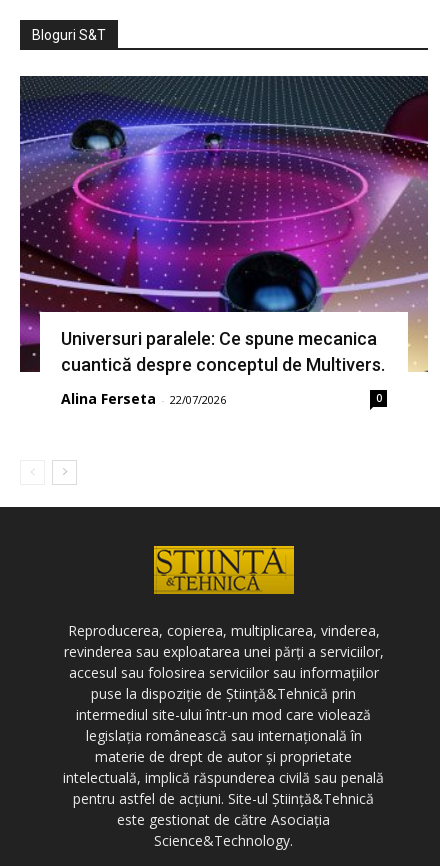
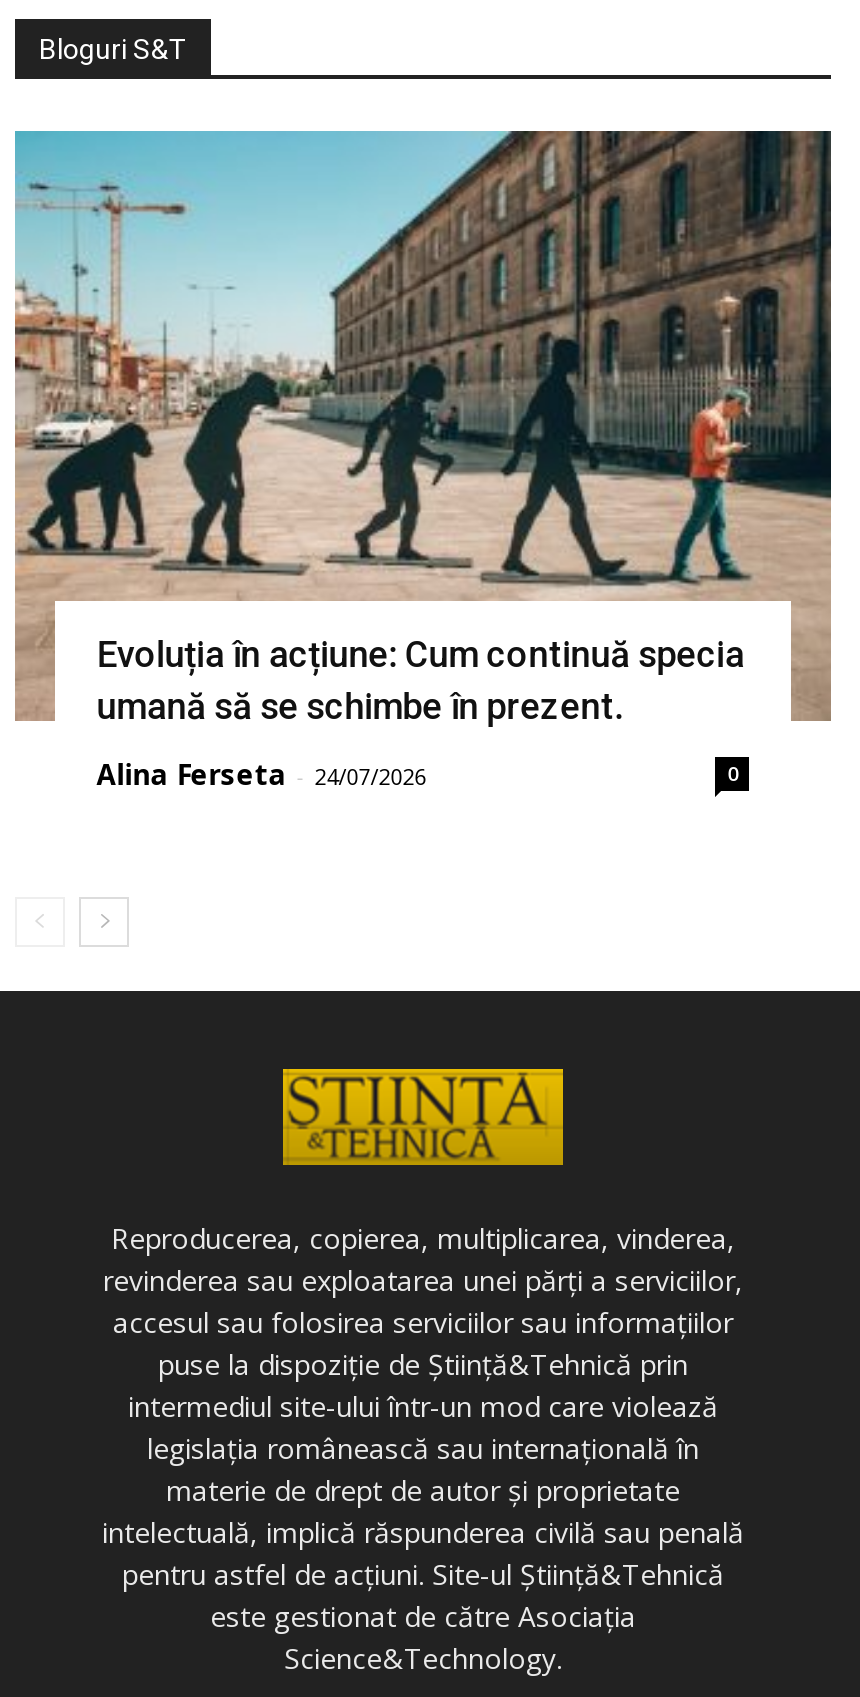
[19,75,429,375] [image] | Universuri paralele: Ce spune mecanica | cuantică despre conceptul de Multivers. -> [13,129,833,728] [image] | Evoluția în acțiune: Cum continuă specia | umană să se schimbe în prezent.
[61,389,226,408] Alina Ferseta - 22/07/2026 -> [97,756,427,794] Alina Ferseta - 24/07/2026

